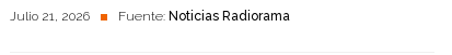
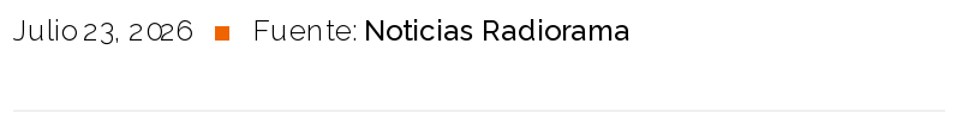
[10,9,290,24] Julio 21, 2026 Fuente: Noticias Radiorama -> [13,15,631,48] Julio 23, 2026 Fuente: Noticias Radiorama

